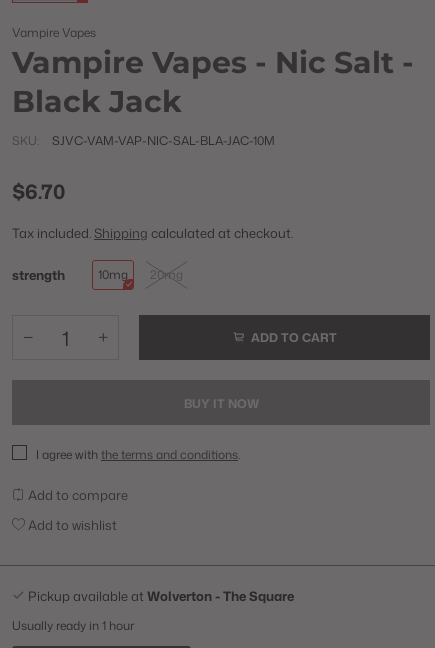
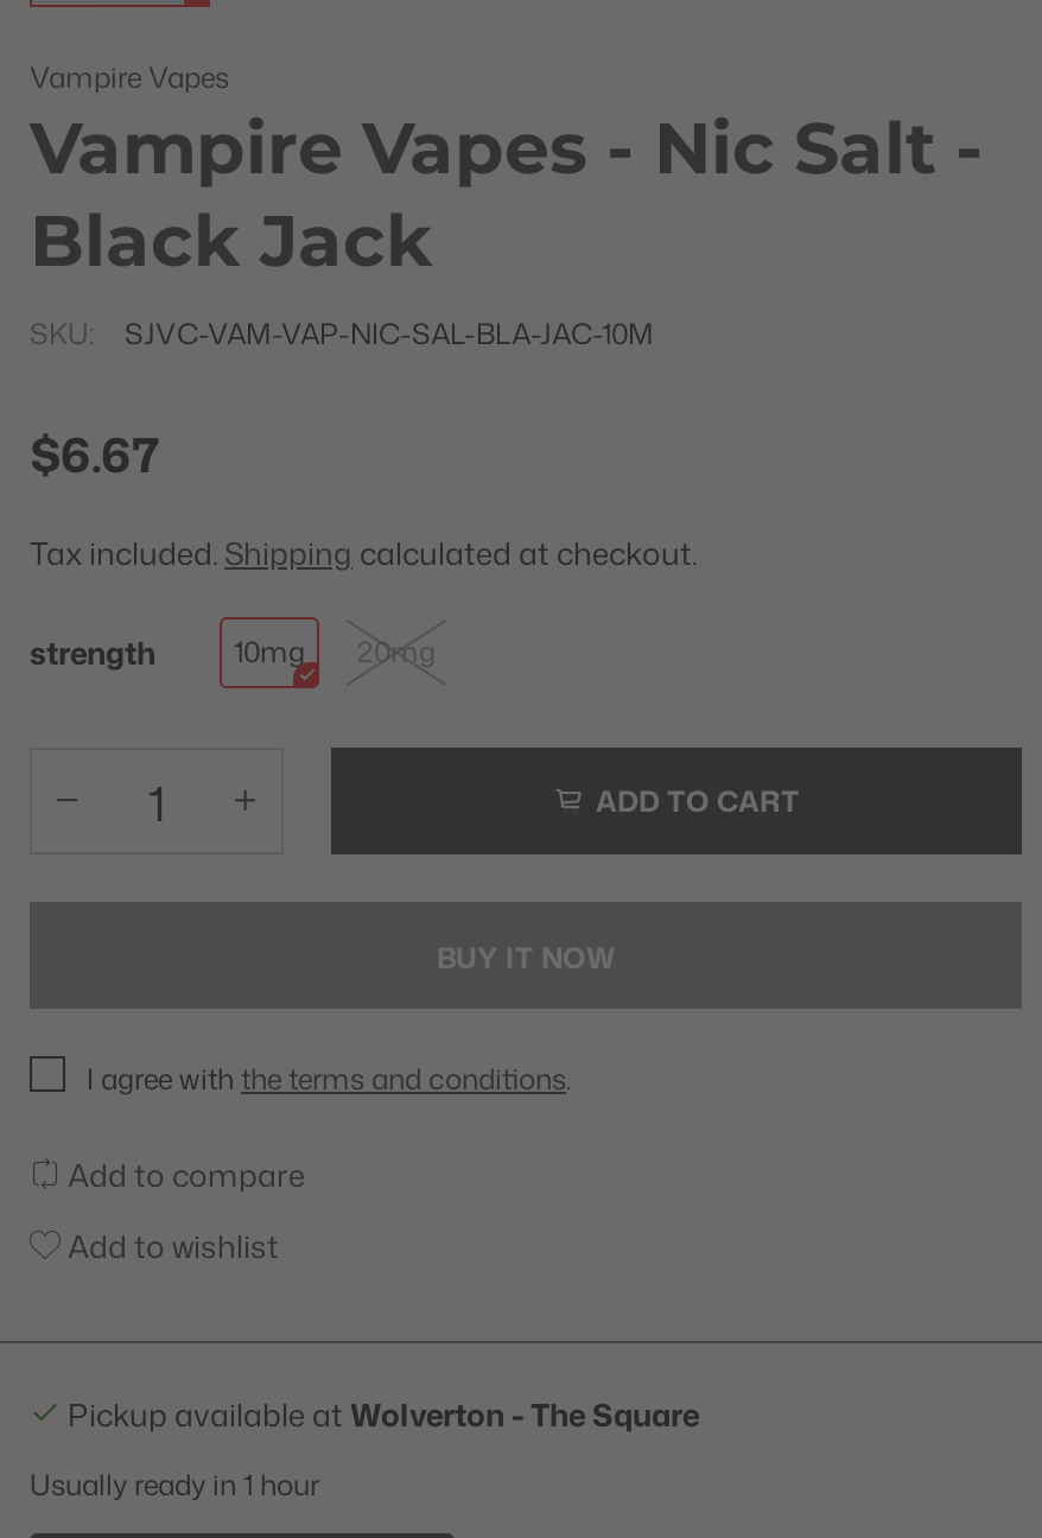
[12,177,65,205] $6.70 -> [30,420,160,487] $6.67

